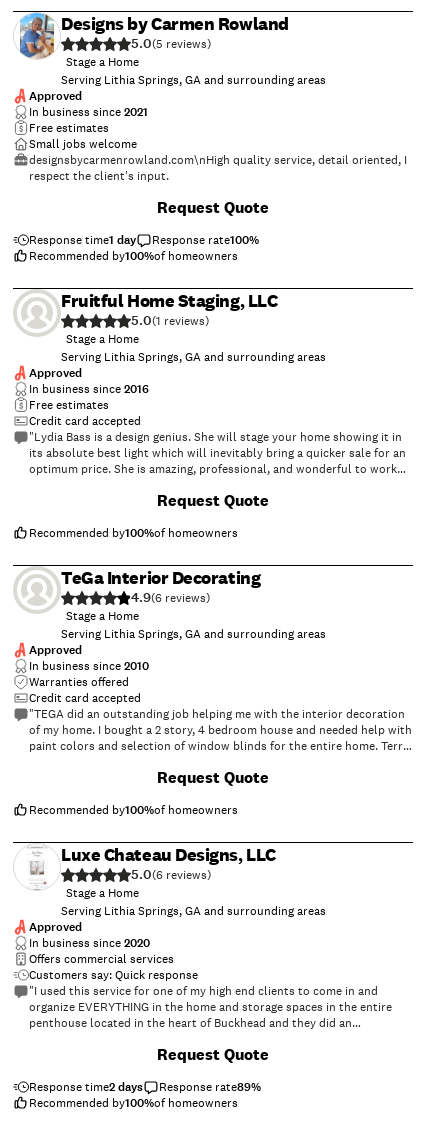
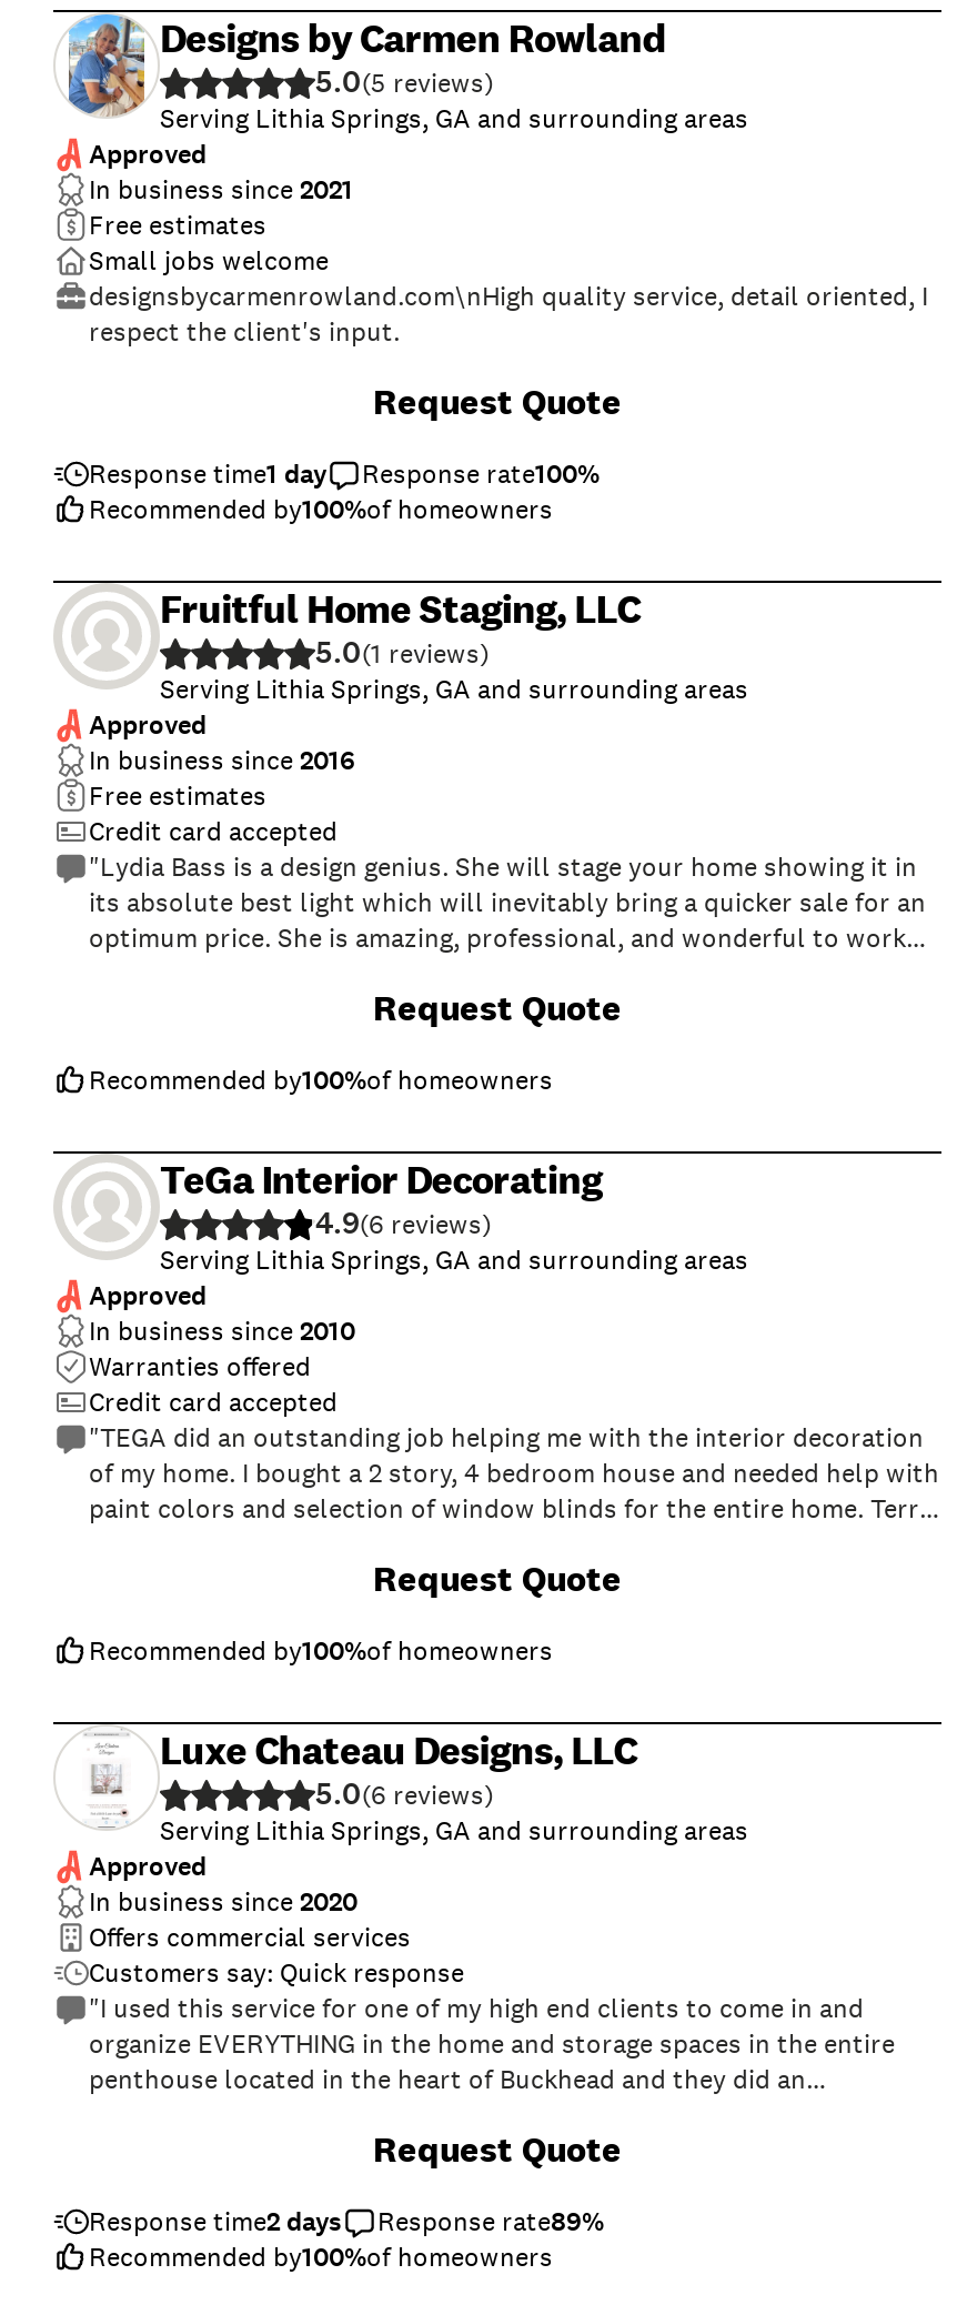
[66,54,139,70] Stage a Home -> none
[66,331,139,347] Stage a Home -> none
[66,608,139,624] Stage a Home -> none
[66,885,139,901] Stage a Home -> none

